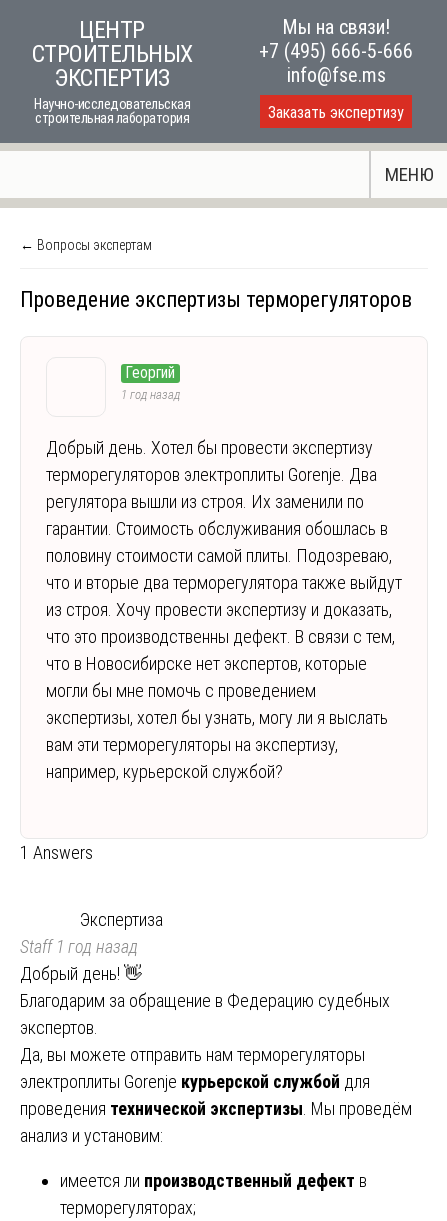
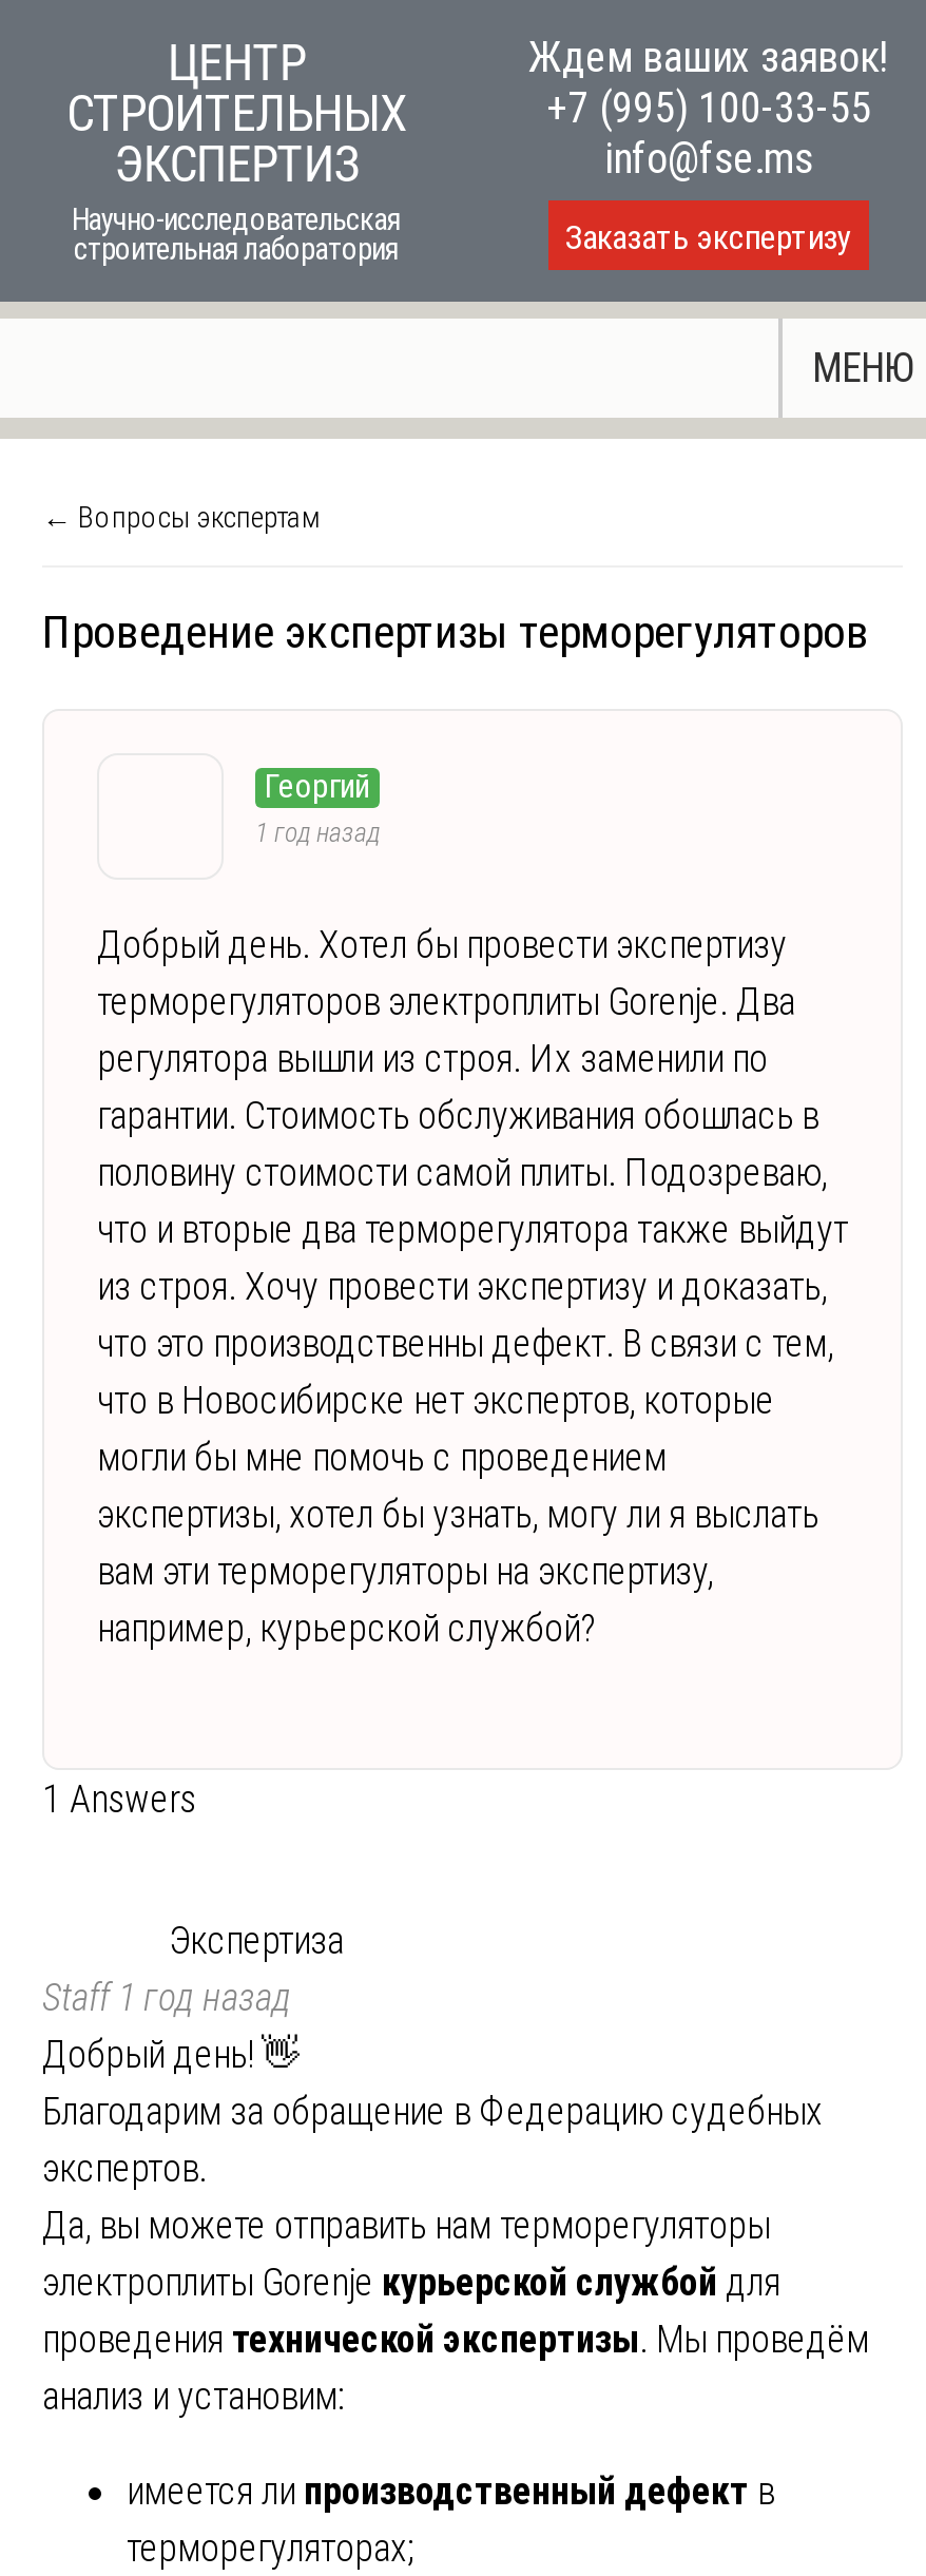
[259,15,413,63] Мы на связи! | +7 (495) 666-5-666 -> [528,32,889,133] Ждем ваших заявок! | +7 (995) 100-33-55

